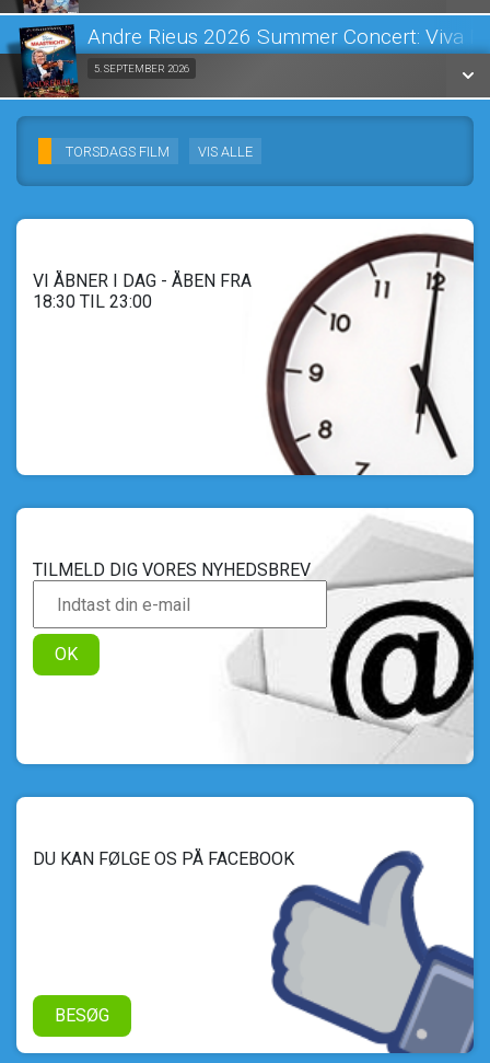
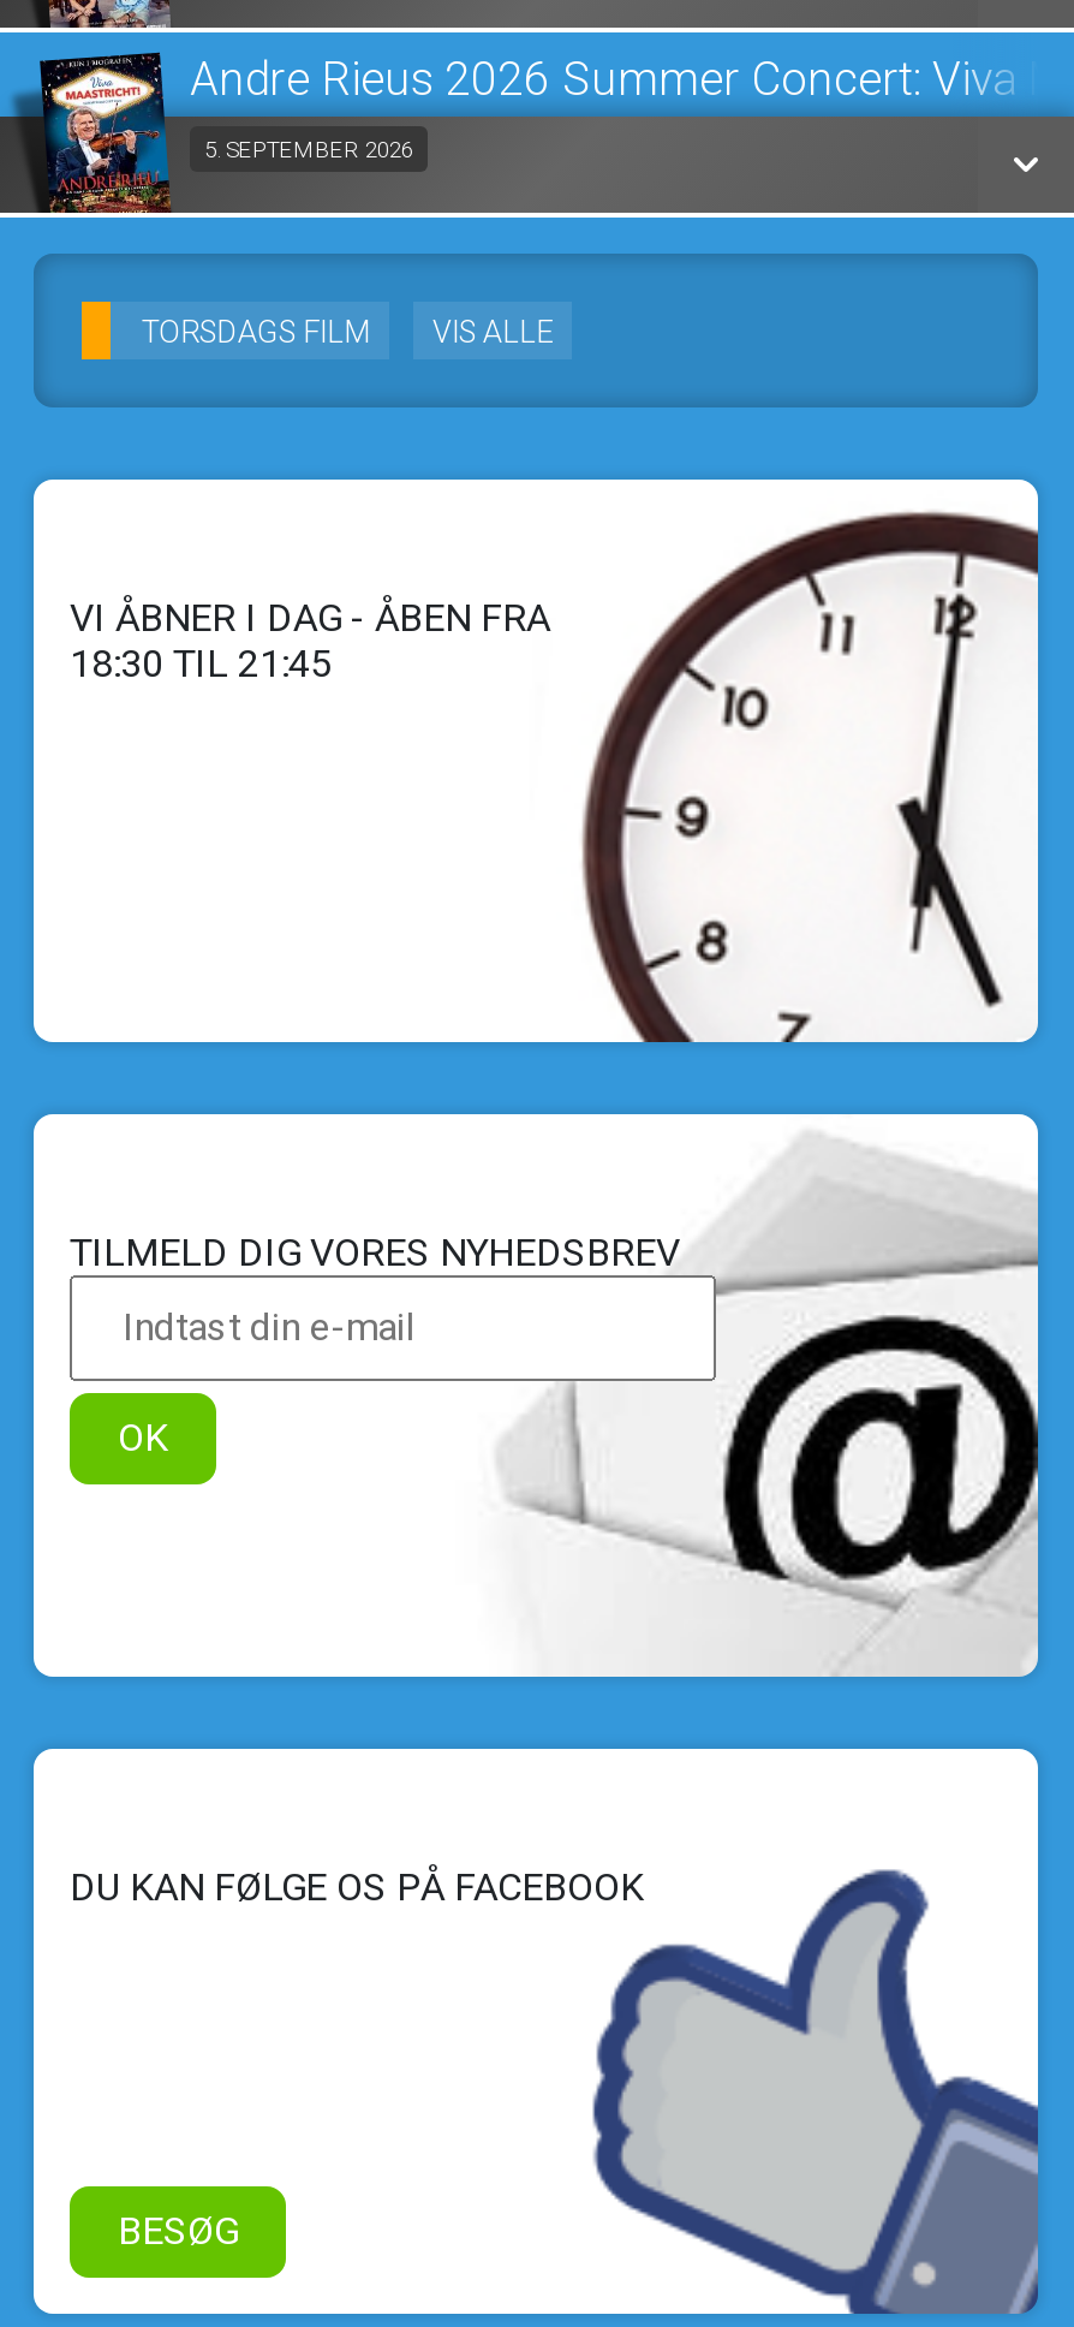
[33,291,152,312] 18:30 TIL 23:00 -> [70,639,332,685] 18:30 TIL 21:45

